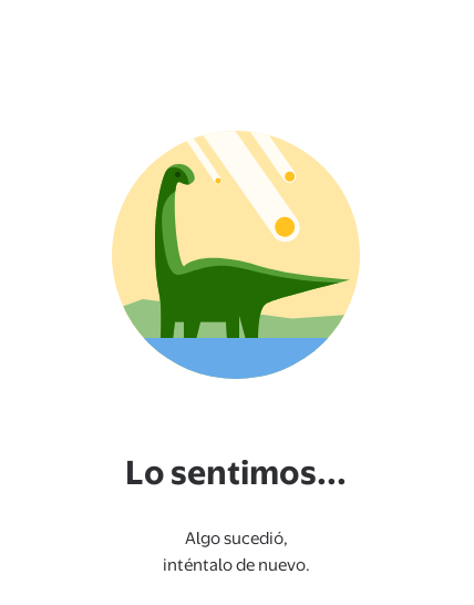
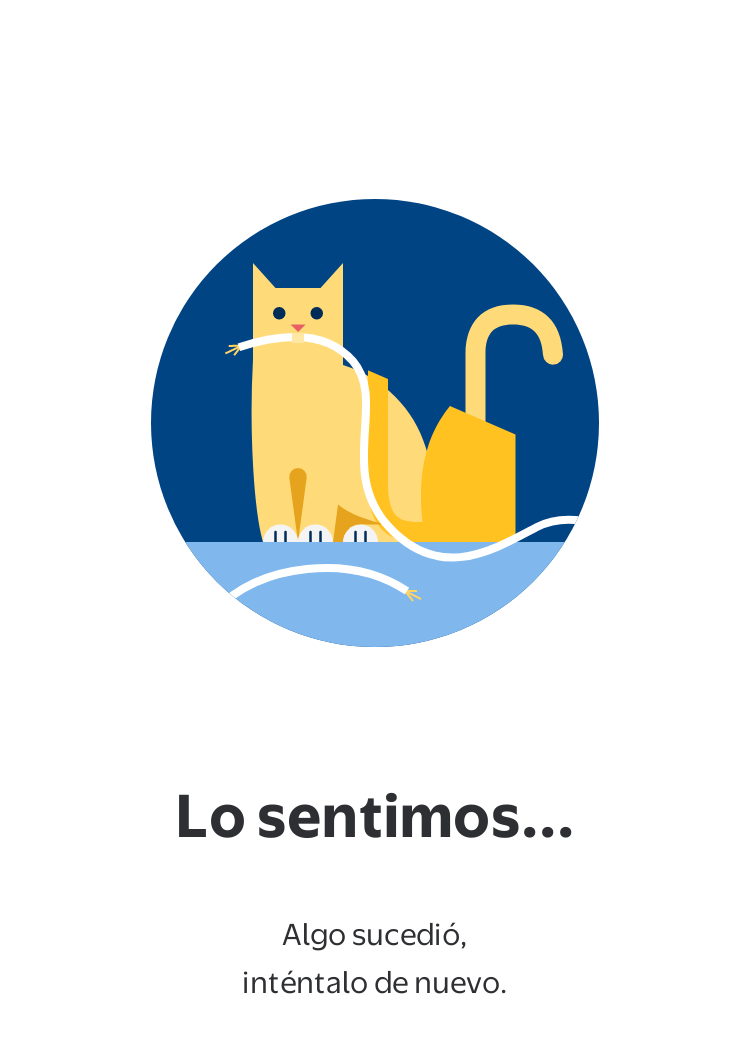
[112,131,360,353] [image] -> [149,197,601,603] [image]

